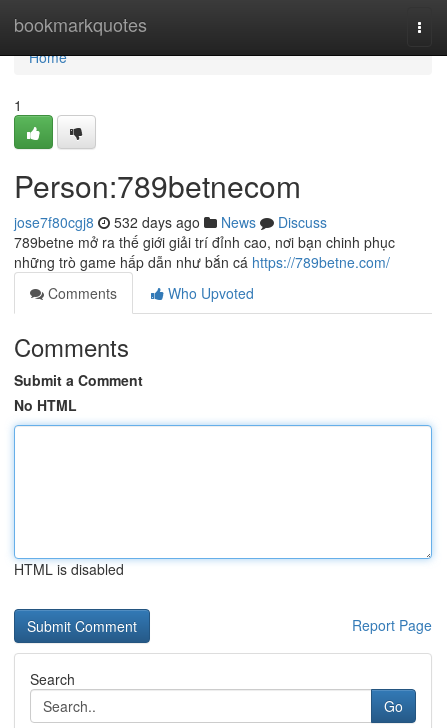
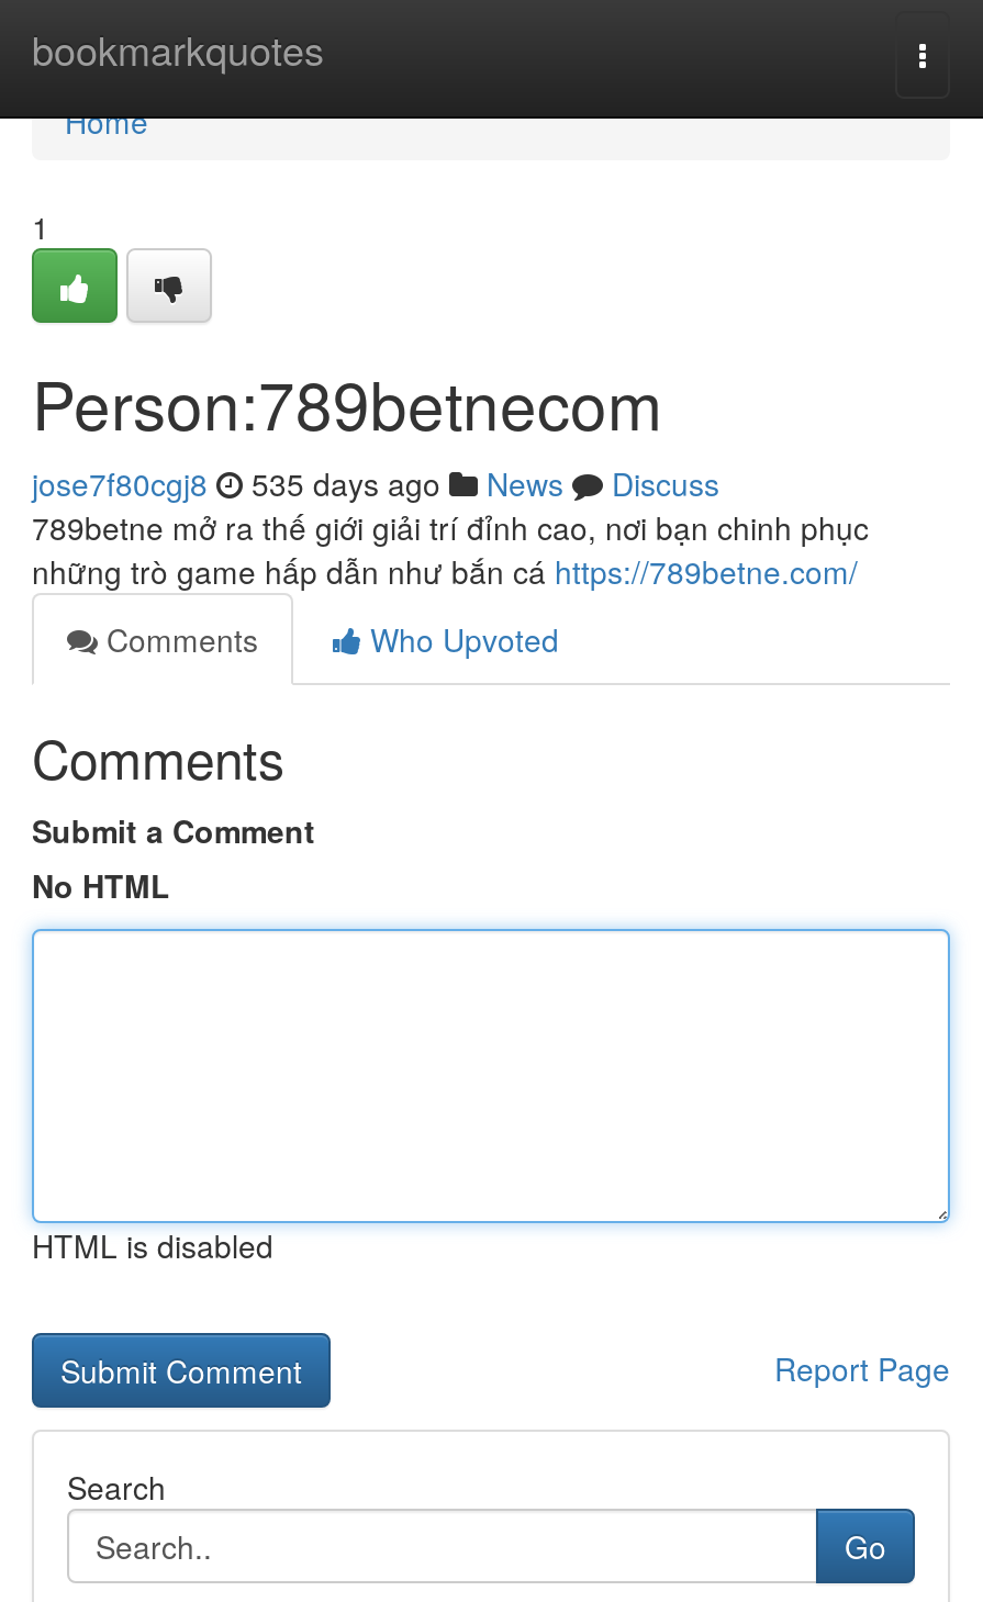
[14,212,327,232] jose7f80cgj8 532 days ago News Discuss -> [32,461,719,505] jose7f80cgj8 535 days ago News Discuss

